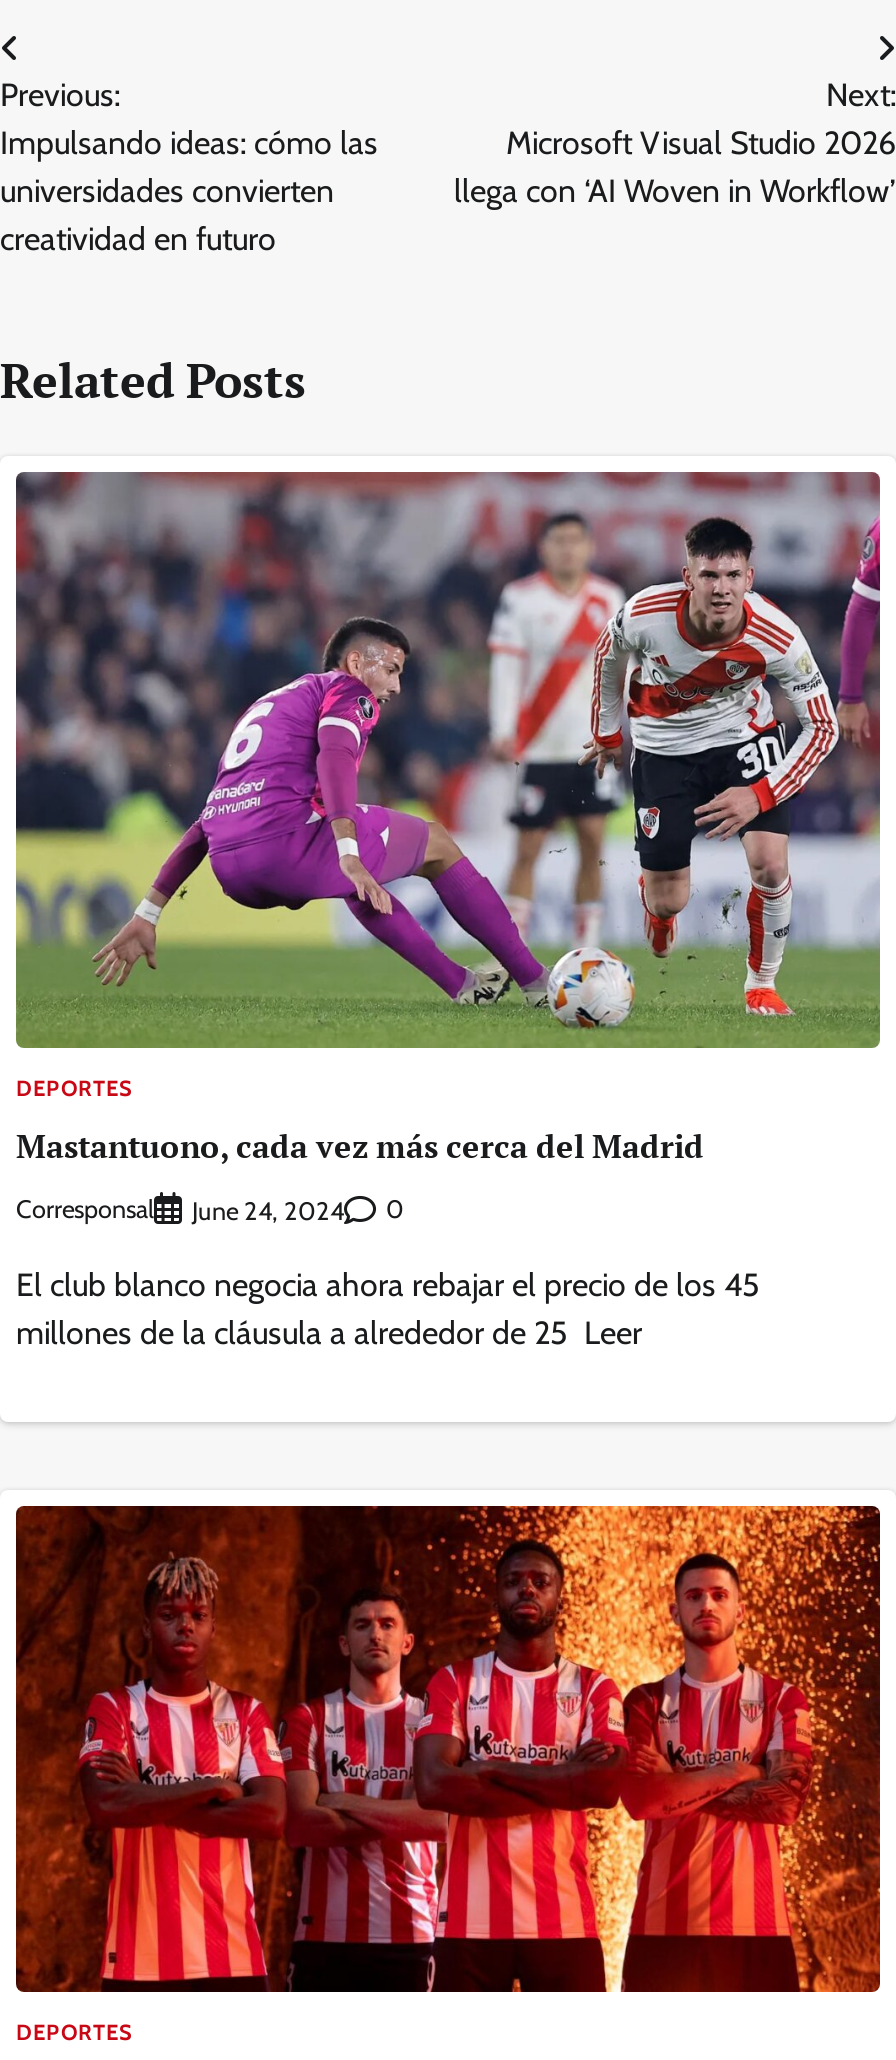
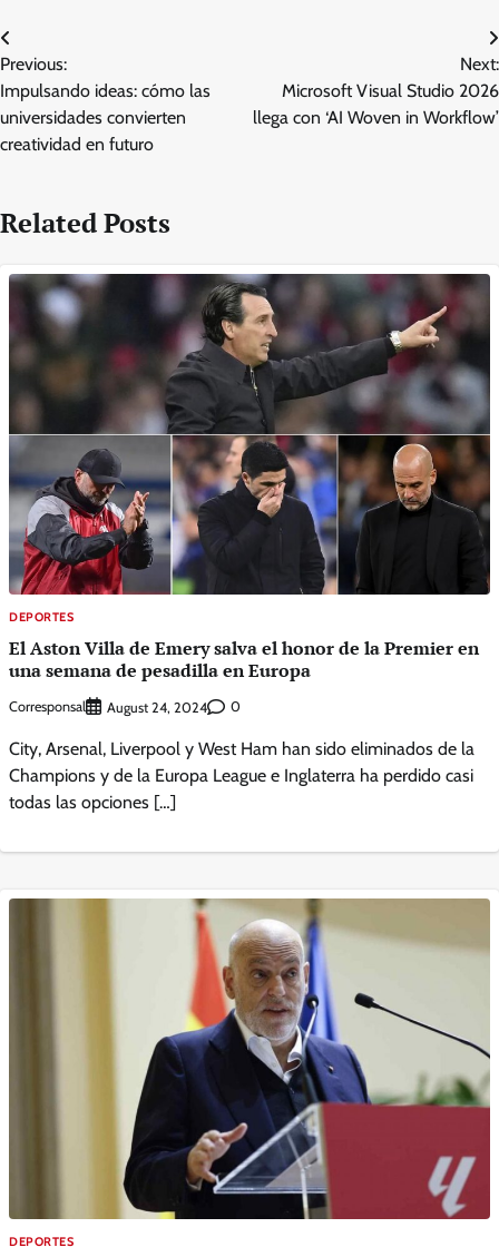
[14,470,882,1167] [image] | Mastantuono, cada vez más cerca del Madrid -> [8,273,491,683] [image] | El Aston Villa de Emery salva el honor de la Premier en | una semana de pesadilla en Europa
[192,1196,344,1226] June 24, 2024 -> [107,699,207,716] August 24, 2024
[16,1266,760,1352] El club blanco negocia ahora rebajar el precio de los 45 | millones de la cláusula a alrededor de 25 Leer -> [9,738,474,813] City, Arsenal, Liverpool y West Ham han sido eliminados de la | Champions y de la Europa League e Inglaterra ha perdido casi | todas las opciones […]
[14,1504,882,1994] [image] -> [8,897,490,1220] [image]

